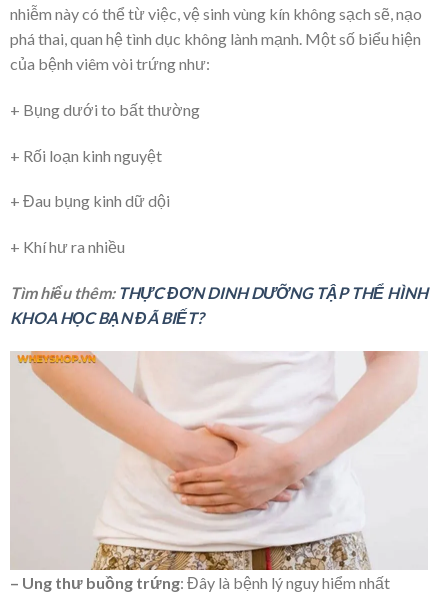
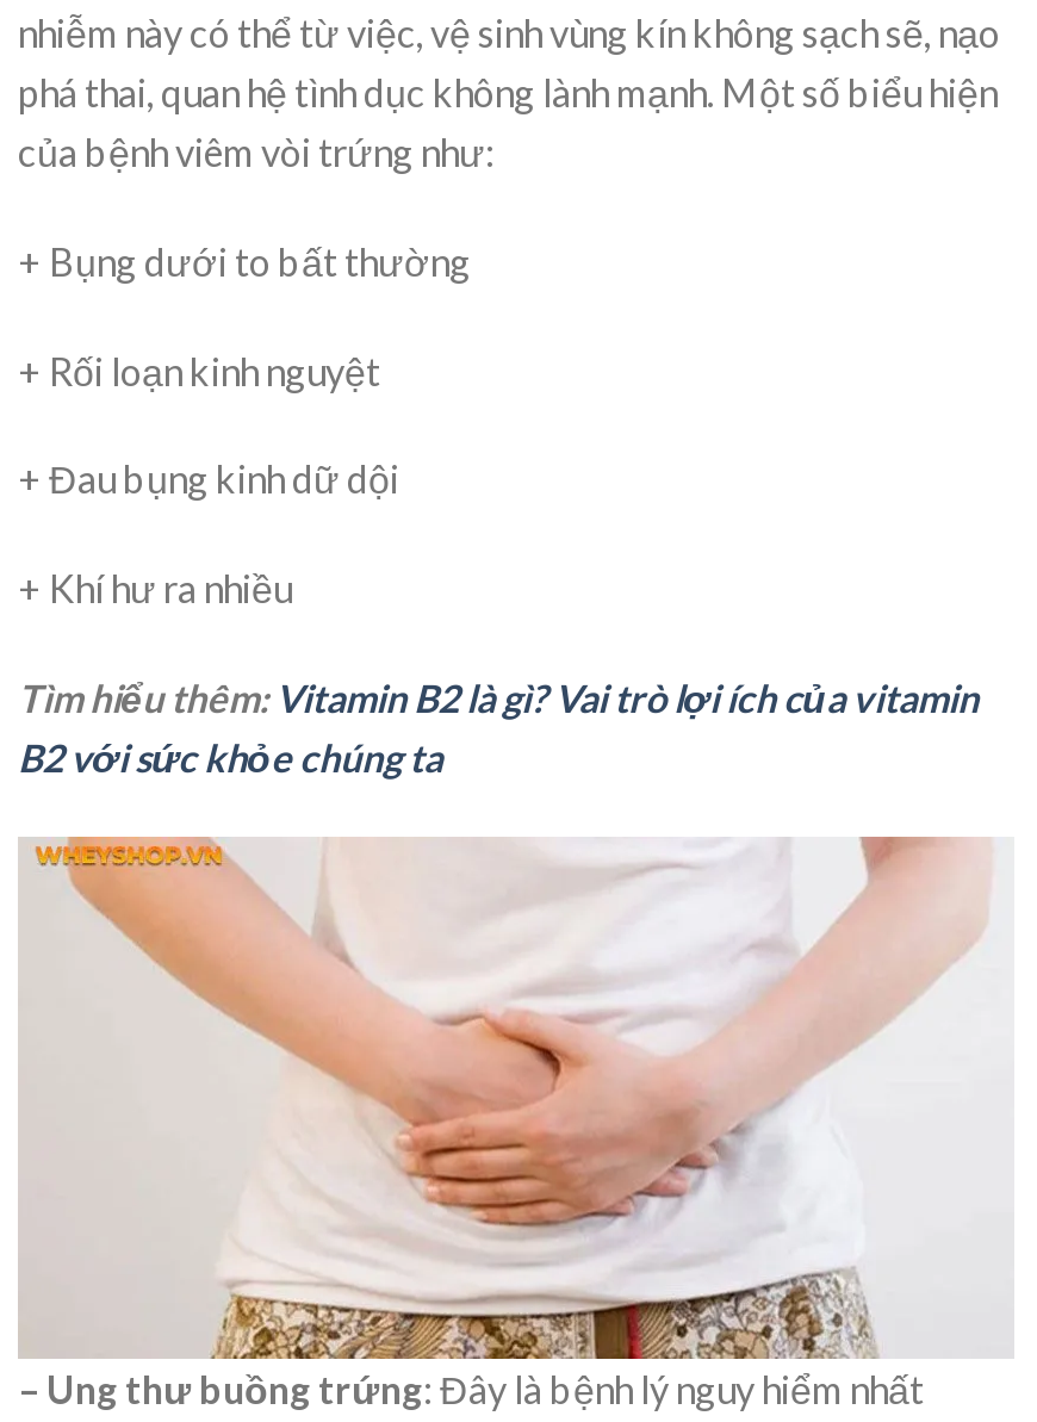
[10,283,428,327] Tìm hiểu thêm: THỰC ĐƠN DINH DƯỠNG TẬP THỂ HÌNH | KHOA HỌC BẠN ĐÃ BIẾT? -> [18,675,979,780] Tìm hiểu thêm: Vitamin B2 là gì? Vai trò lợi ích của vitamin | B2 với sức khỏe chúng ta

